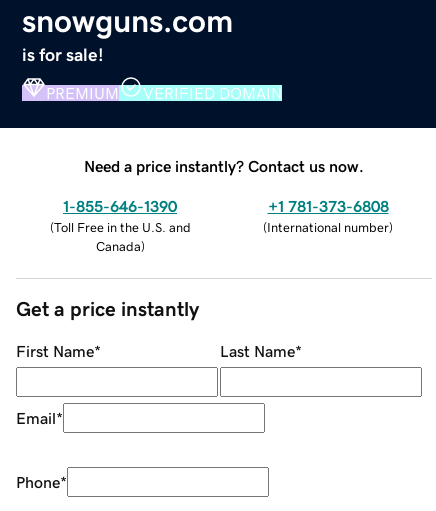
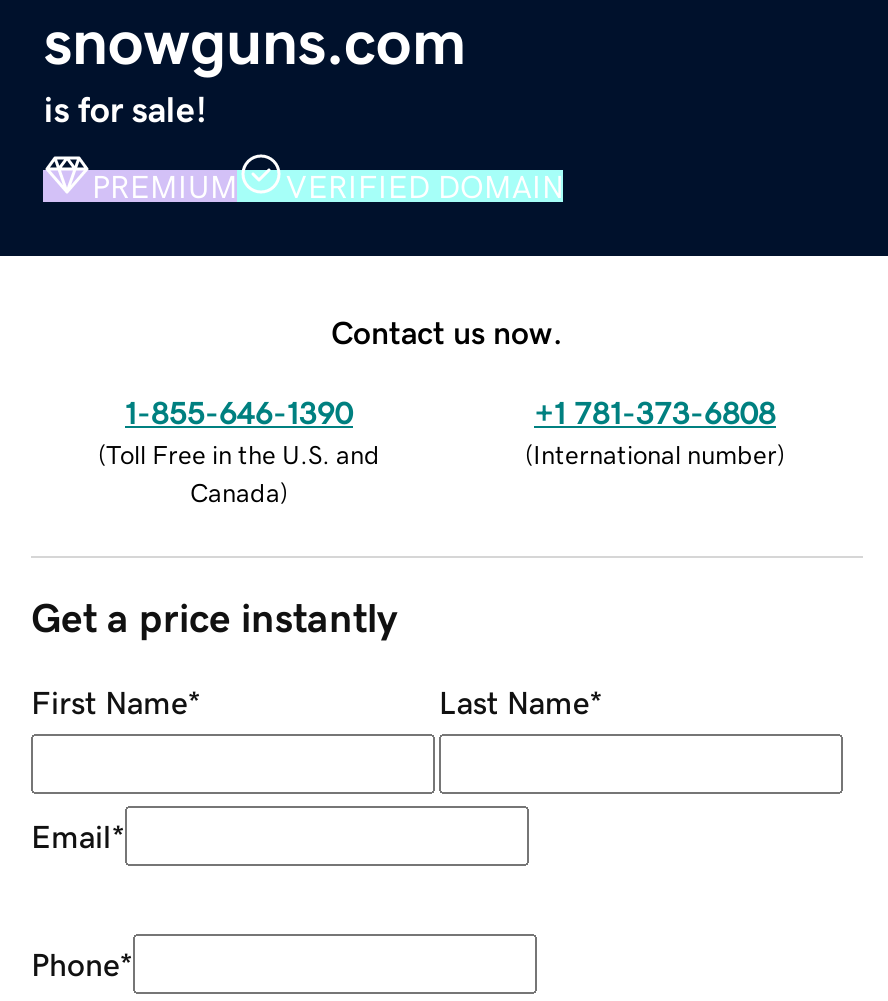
[84,158,364,174] Need a price instantly? Contact us now. -> [331,315,563,347] Contact us now.

